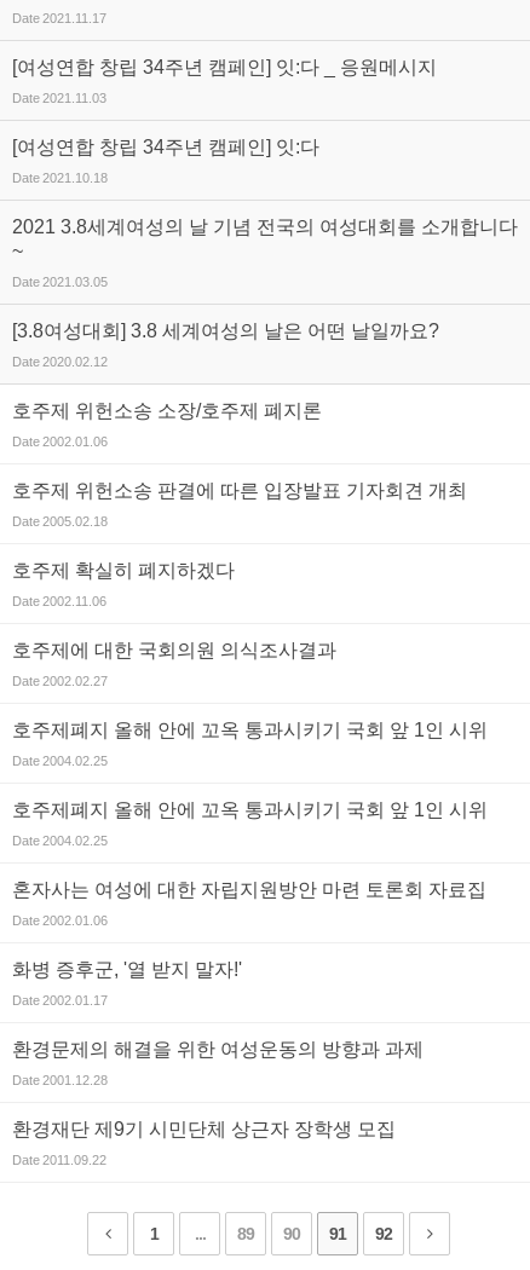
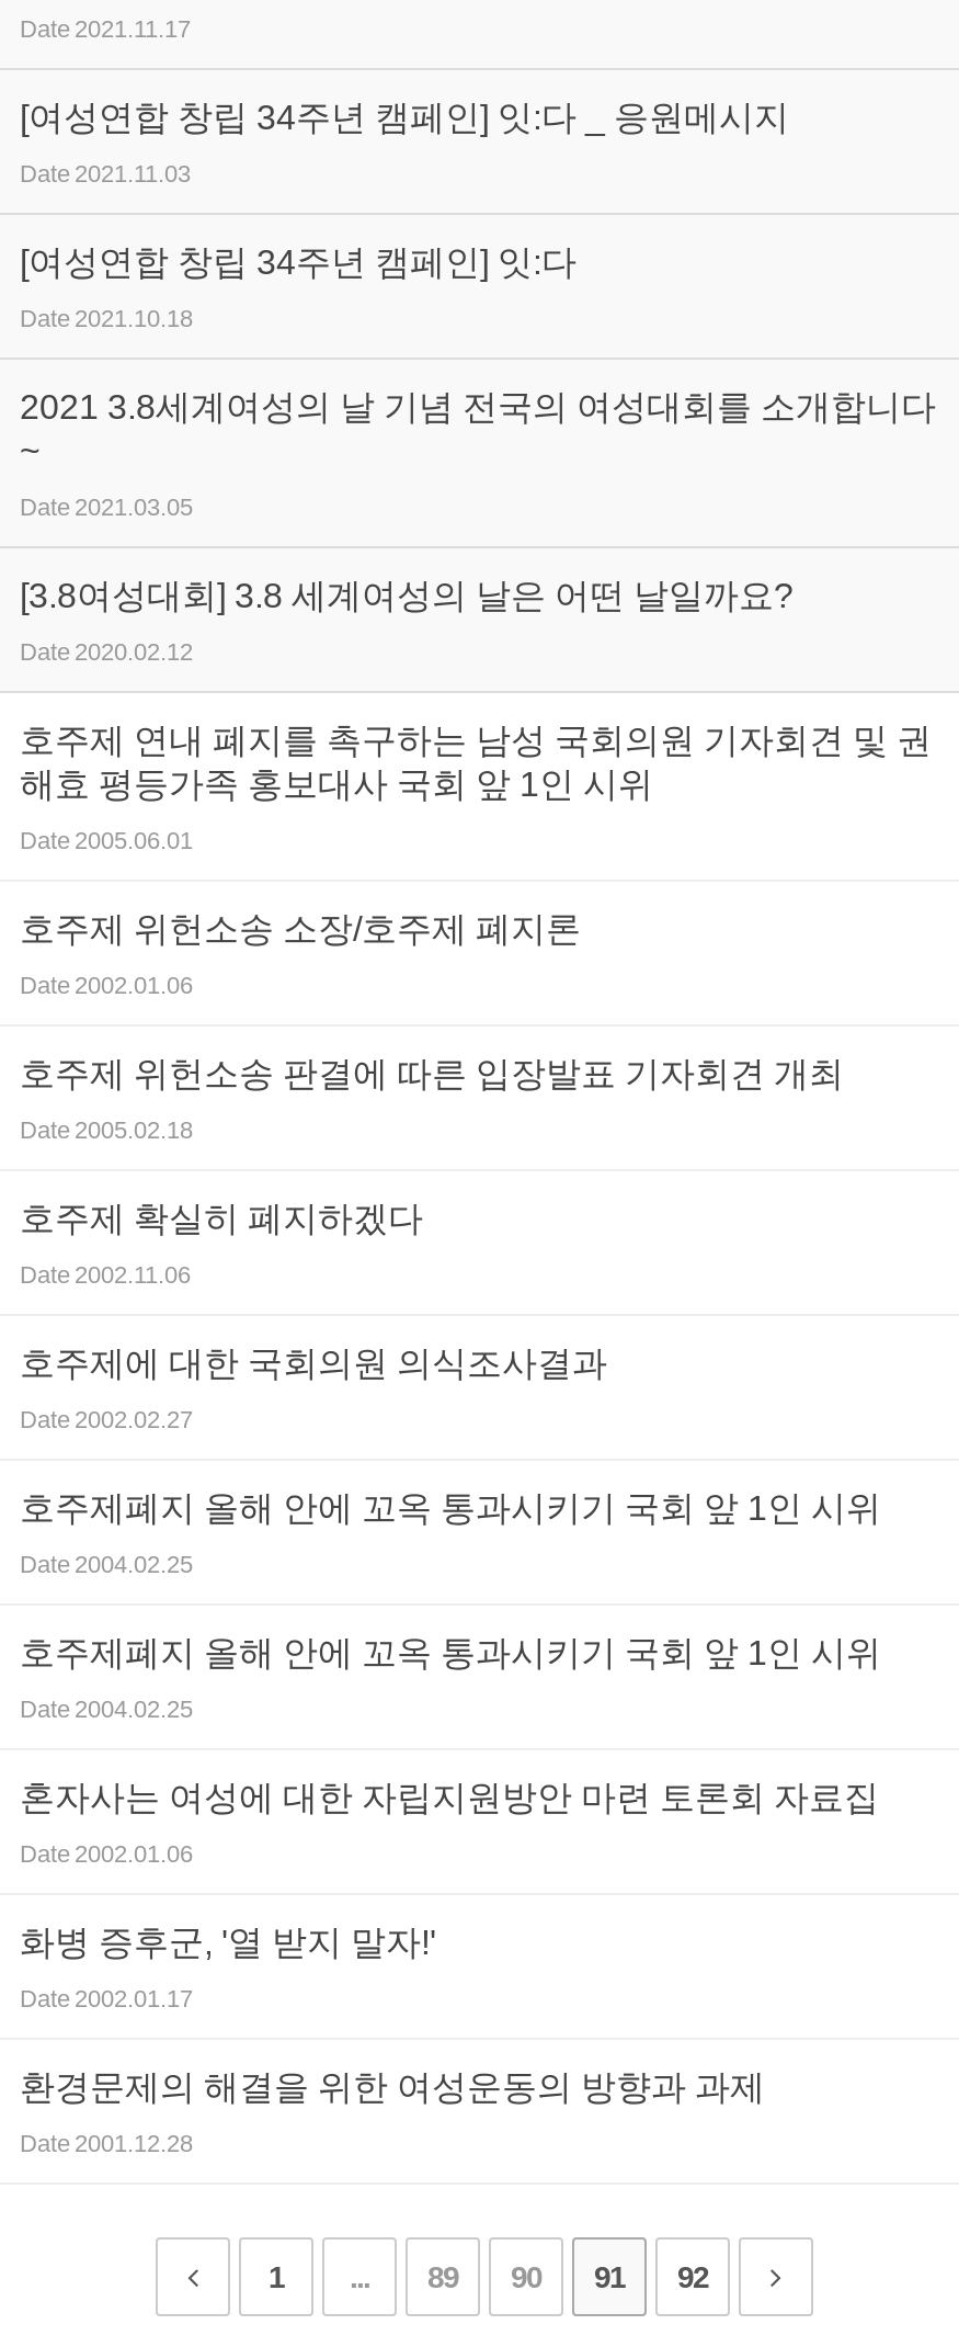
none -> [20,722,932,853] 호주제 연내 폐지를 촉구하는 남성 국회의원 기자회견 및 권 | 해효 평등가족 홍보대사 국회 앞 1인 시위 | Date 2005.06.01
moved [12,400,486,1087] -> [20,910,879,2156]: 호주제 위헌소송 소장/호주제 폐지론 | Date 2002.01.06 | 호주제 위헌소송 판결에 따른 입장발표 기자회견 개최 | ... | 환경문제의 해결을 위한 여성운동의 방향과 과제 | Date 2001.12.28
[12,1119,396,1167] 환경재단 제9기 시민단체 상근자 장학생 모집 | Date 2011.09.22 -> none

